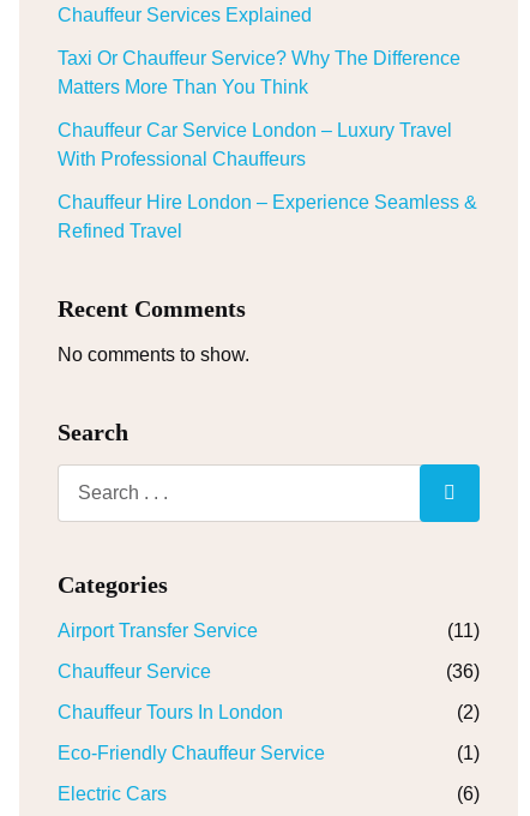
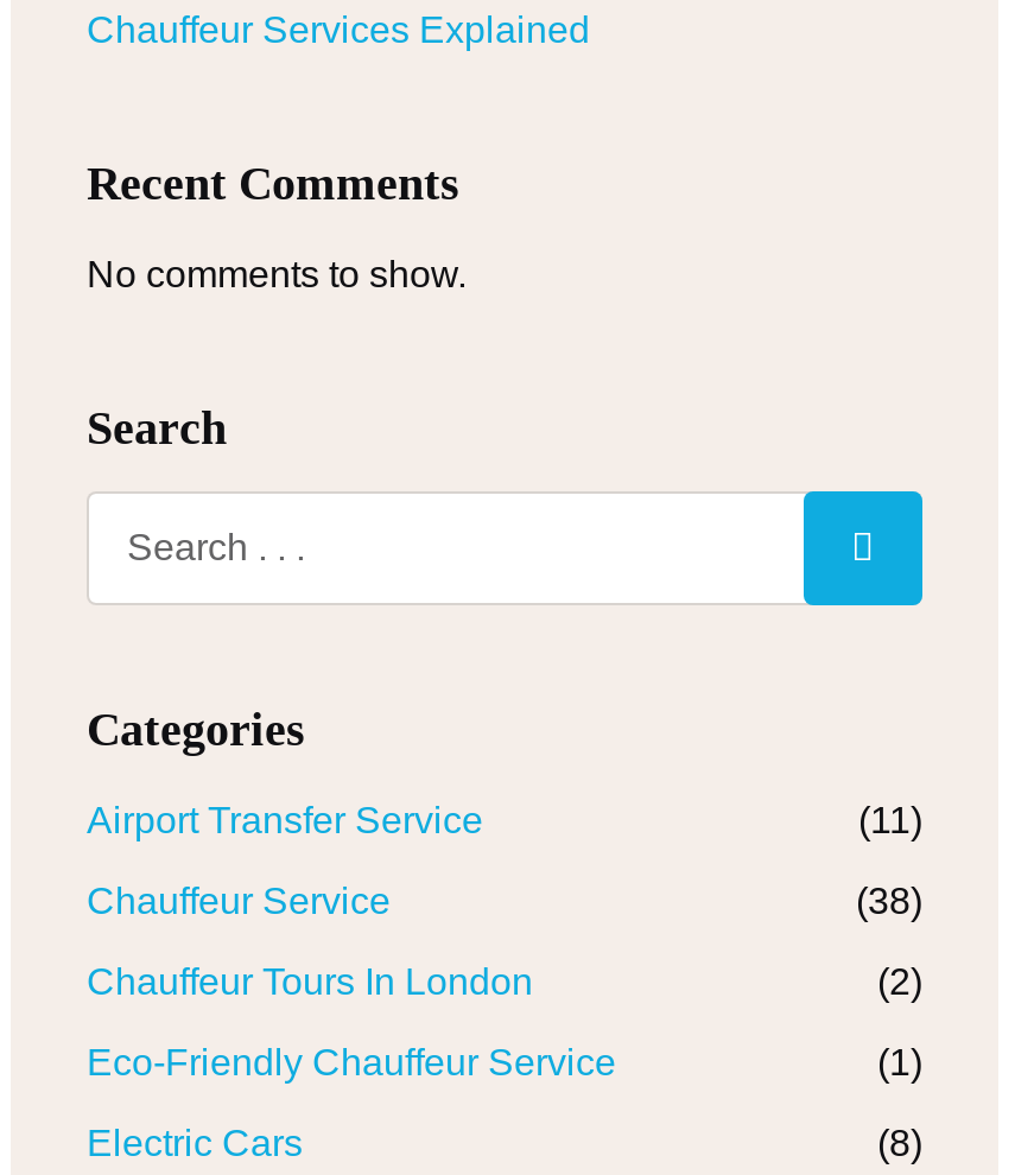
[58,48,477,242] Taxi Or Chauffeur Service? Why The Difference | Matters More Than You Think | Chauffeur Car Service London – Luxury Travel | With Professional Chauffeurs | Chauffeur Hire London – Experience Seamless & | Refined Travel -> none
[446,662,480,682] (36) -> [856,881,922,922] (38)
[457,784,480,804] (6) -> [877,1123,922,1164] (8)

